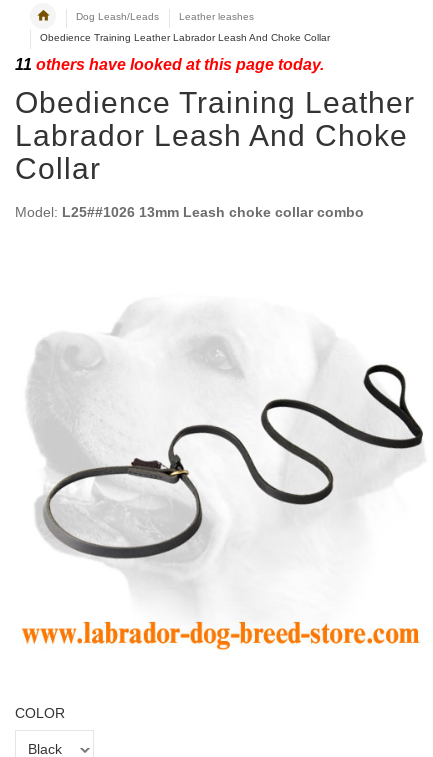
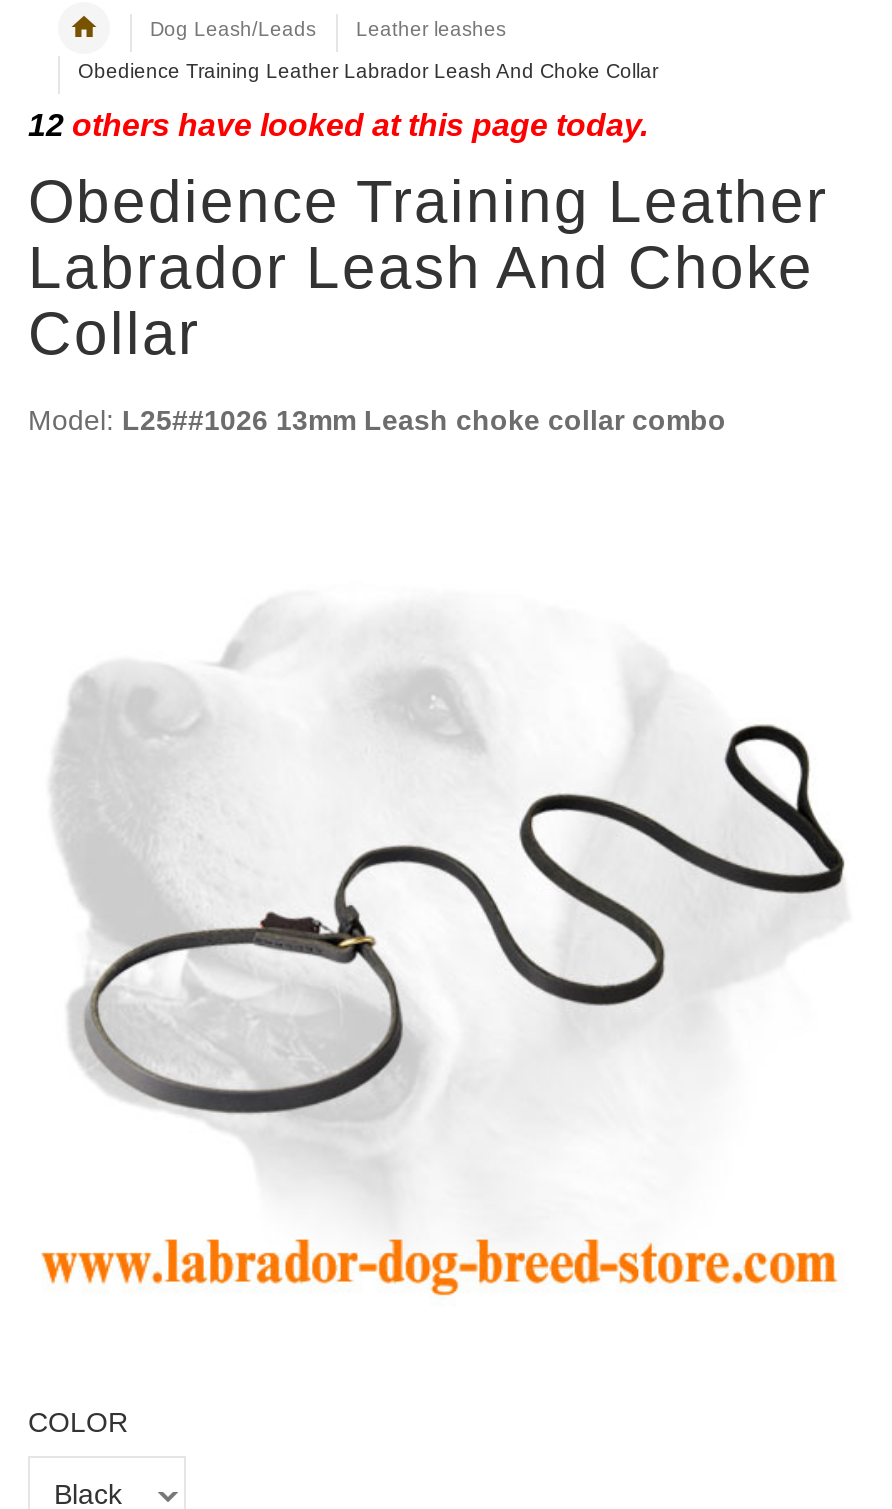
[15,56,324,73] 11 others have looked at this page today. -> [28,108,648,142] 12 others have looked at this page today.

